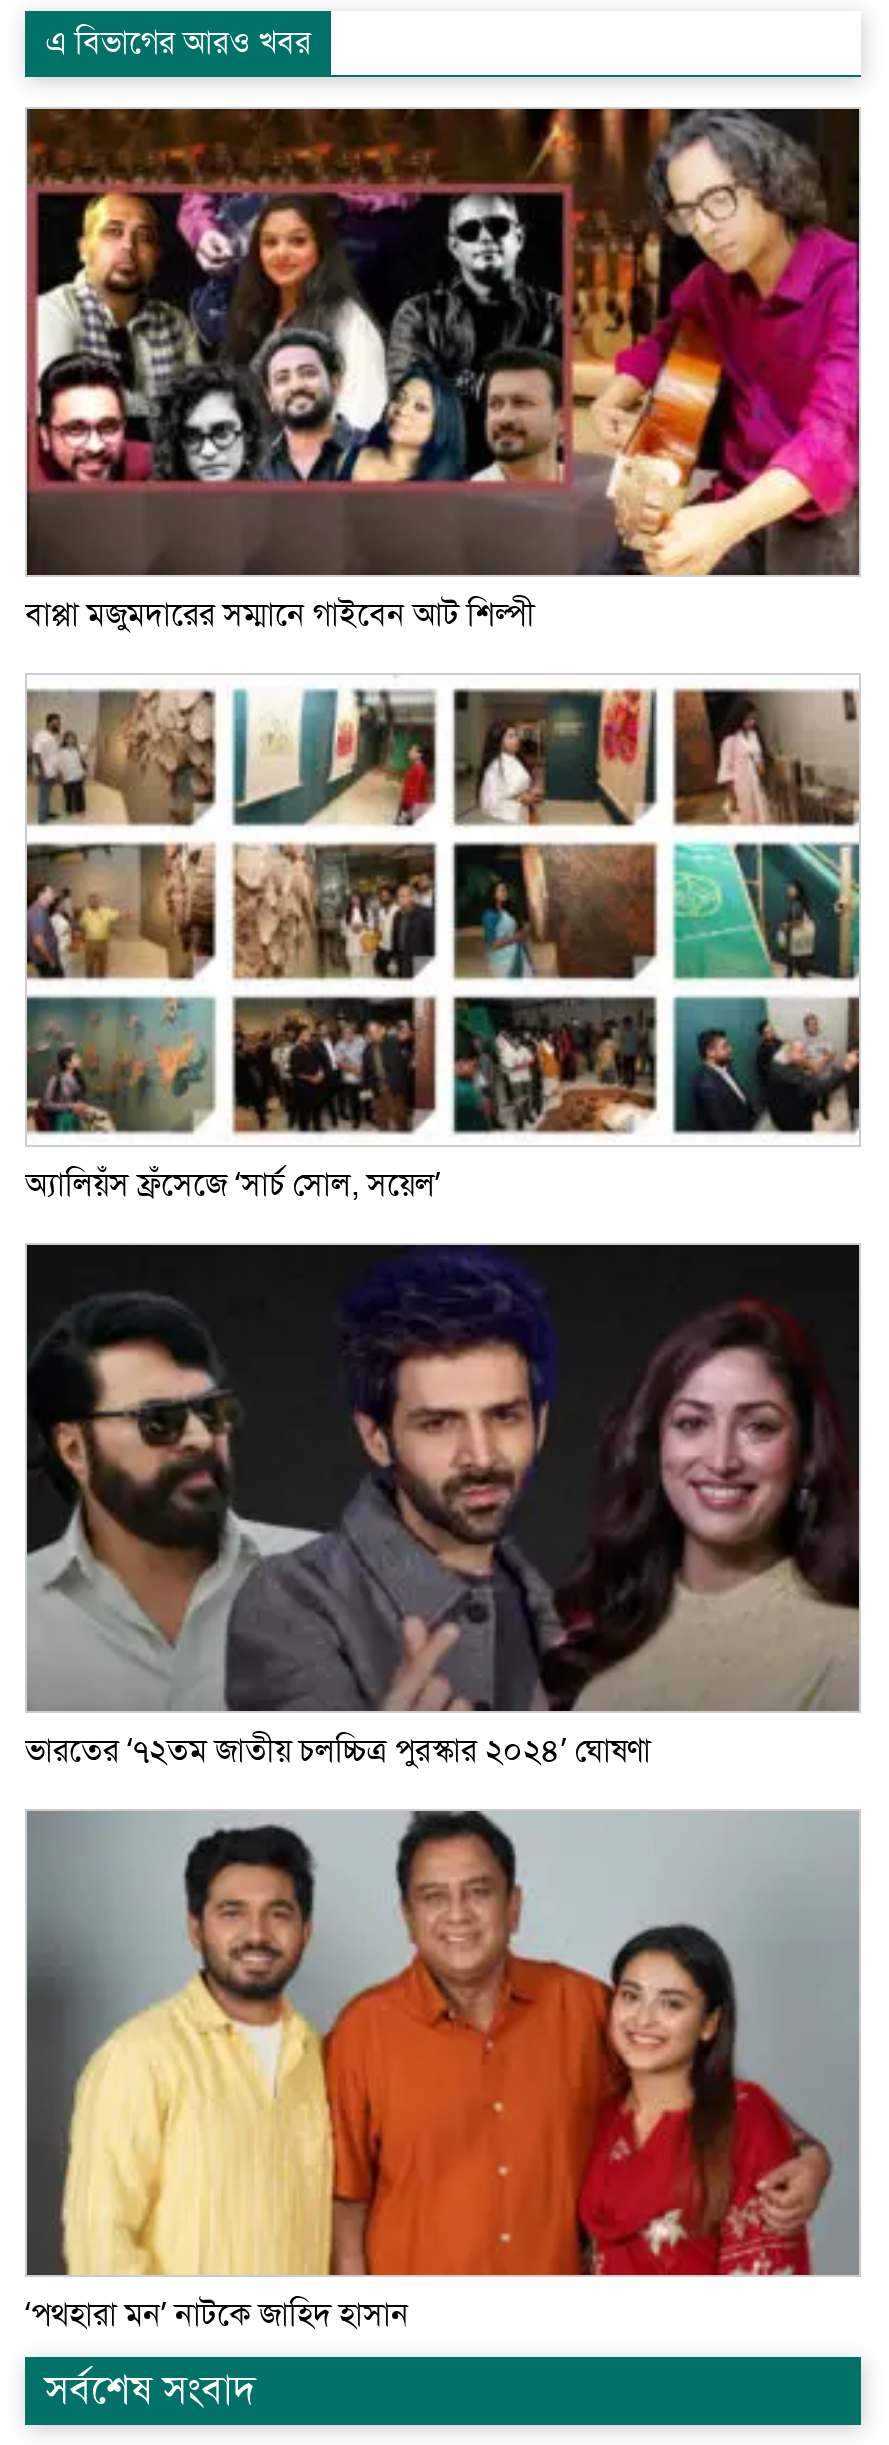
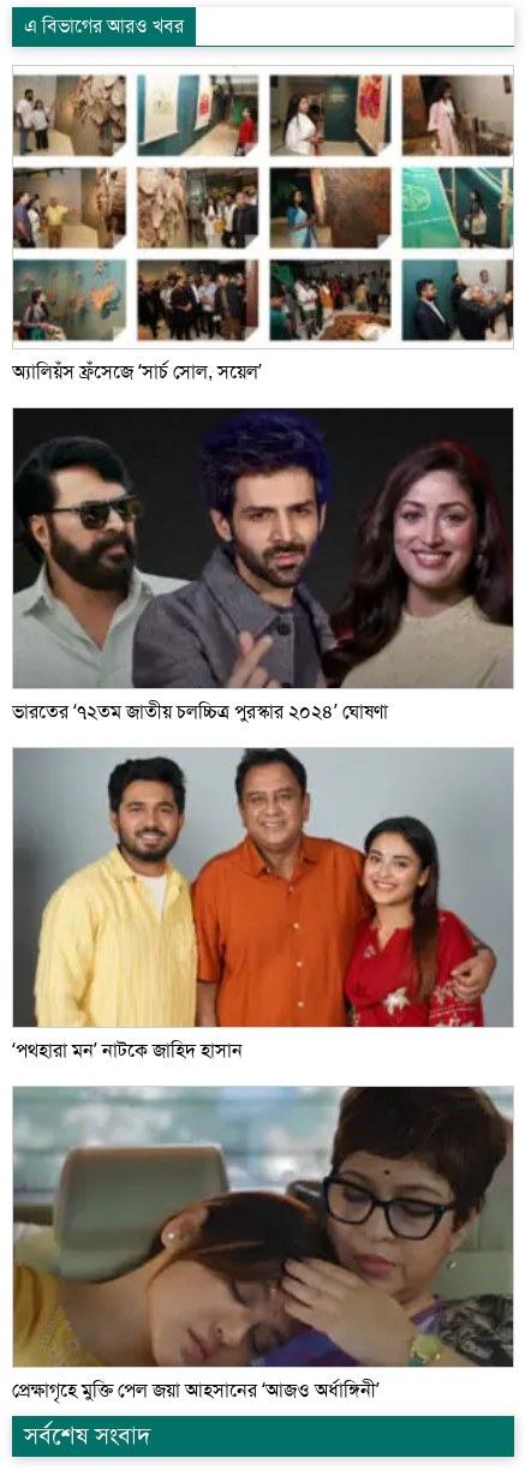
[25,107,861,635] [image] | বাপ্পা মজুমদারের সম্মানে গাইবেন আট শিল্পী -> none
moved [23,679,863,1143] -> [11,68,515,347]: [image]
moved [25,1245,861,2336] -> [12,408,514,1063]: [image] | ভারতের ‘৭২তম জাতীয় চলচ্চিত্র পুরস্কার ২০২৪’ ঘোষণা | ‘পথহারা মন’ নাটকে জাহিদ হাসান
none -> [12,1086,513,1403] [image] | প্রেক্ষাগৃহে মুক্তি পেল জয়া আহসানের ‘আজও অর্ধাঙ্গিনী’

